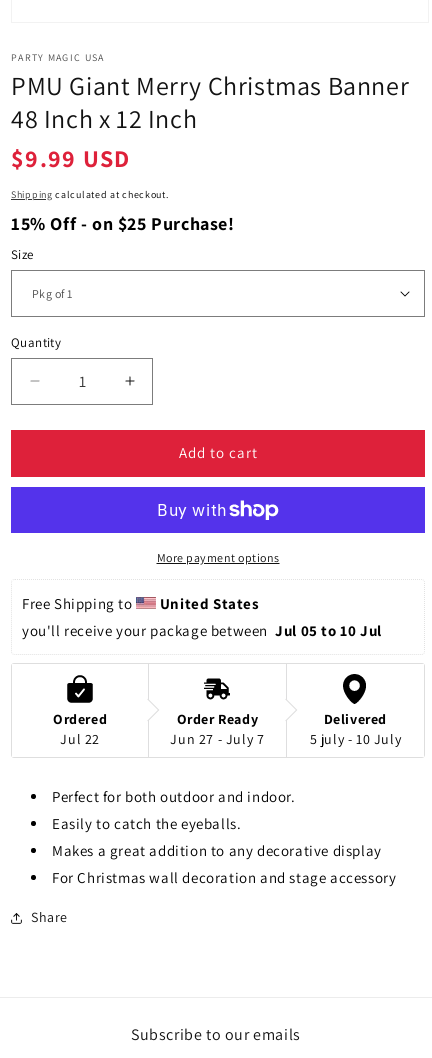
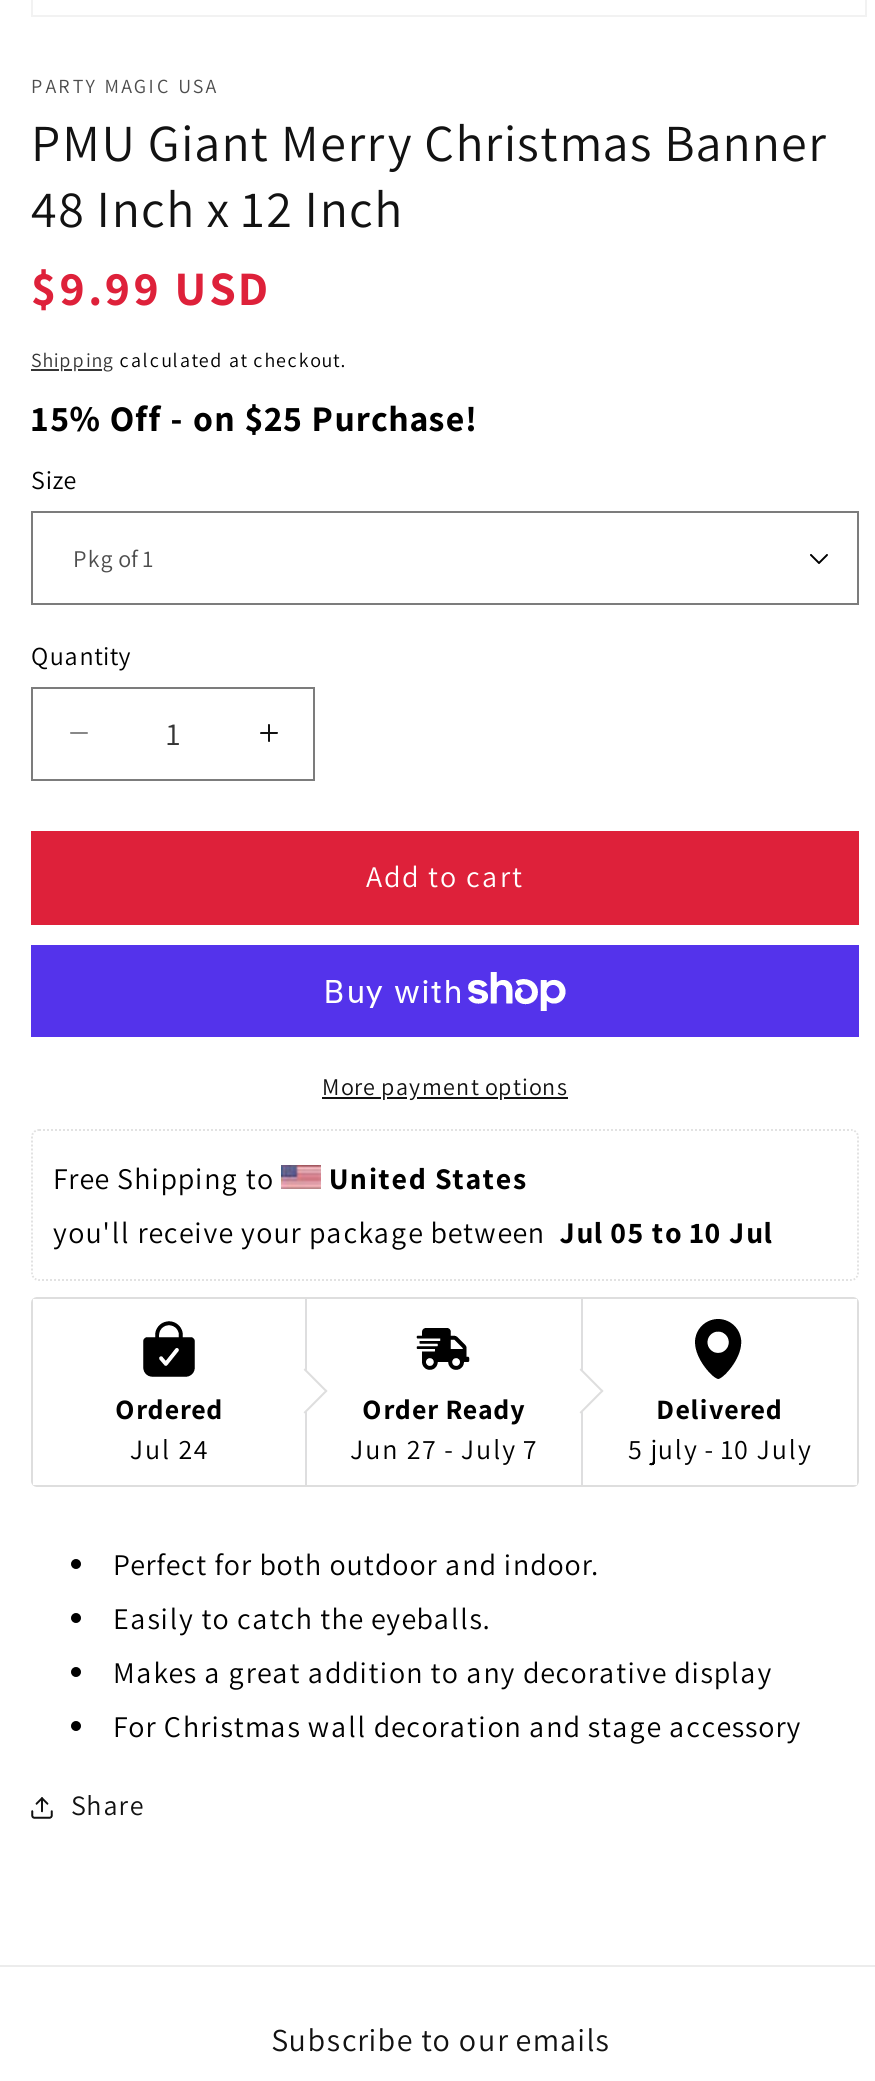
[60,730,100,748] Jul 22 -> [130,1431,209,1467] Jul 24

